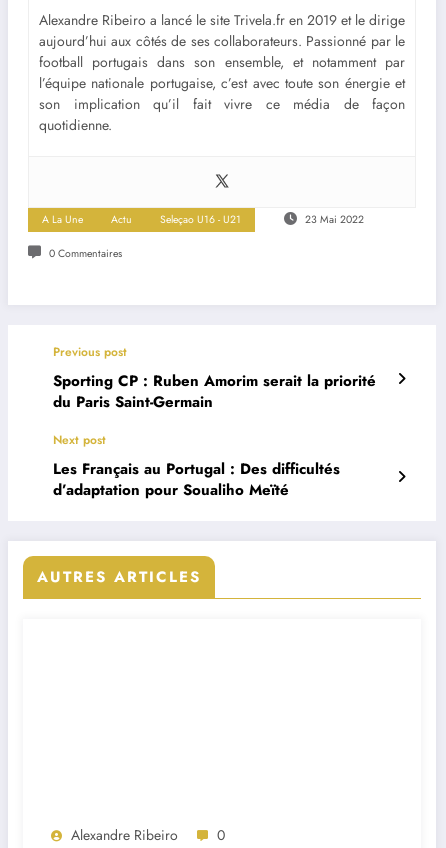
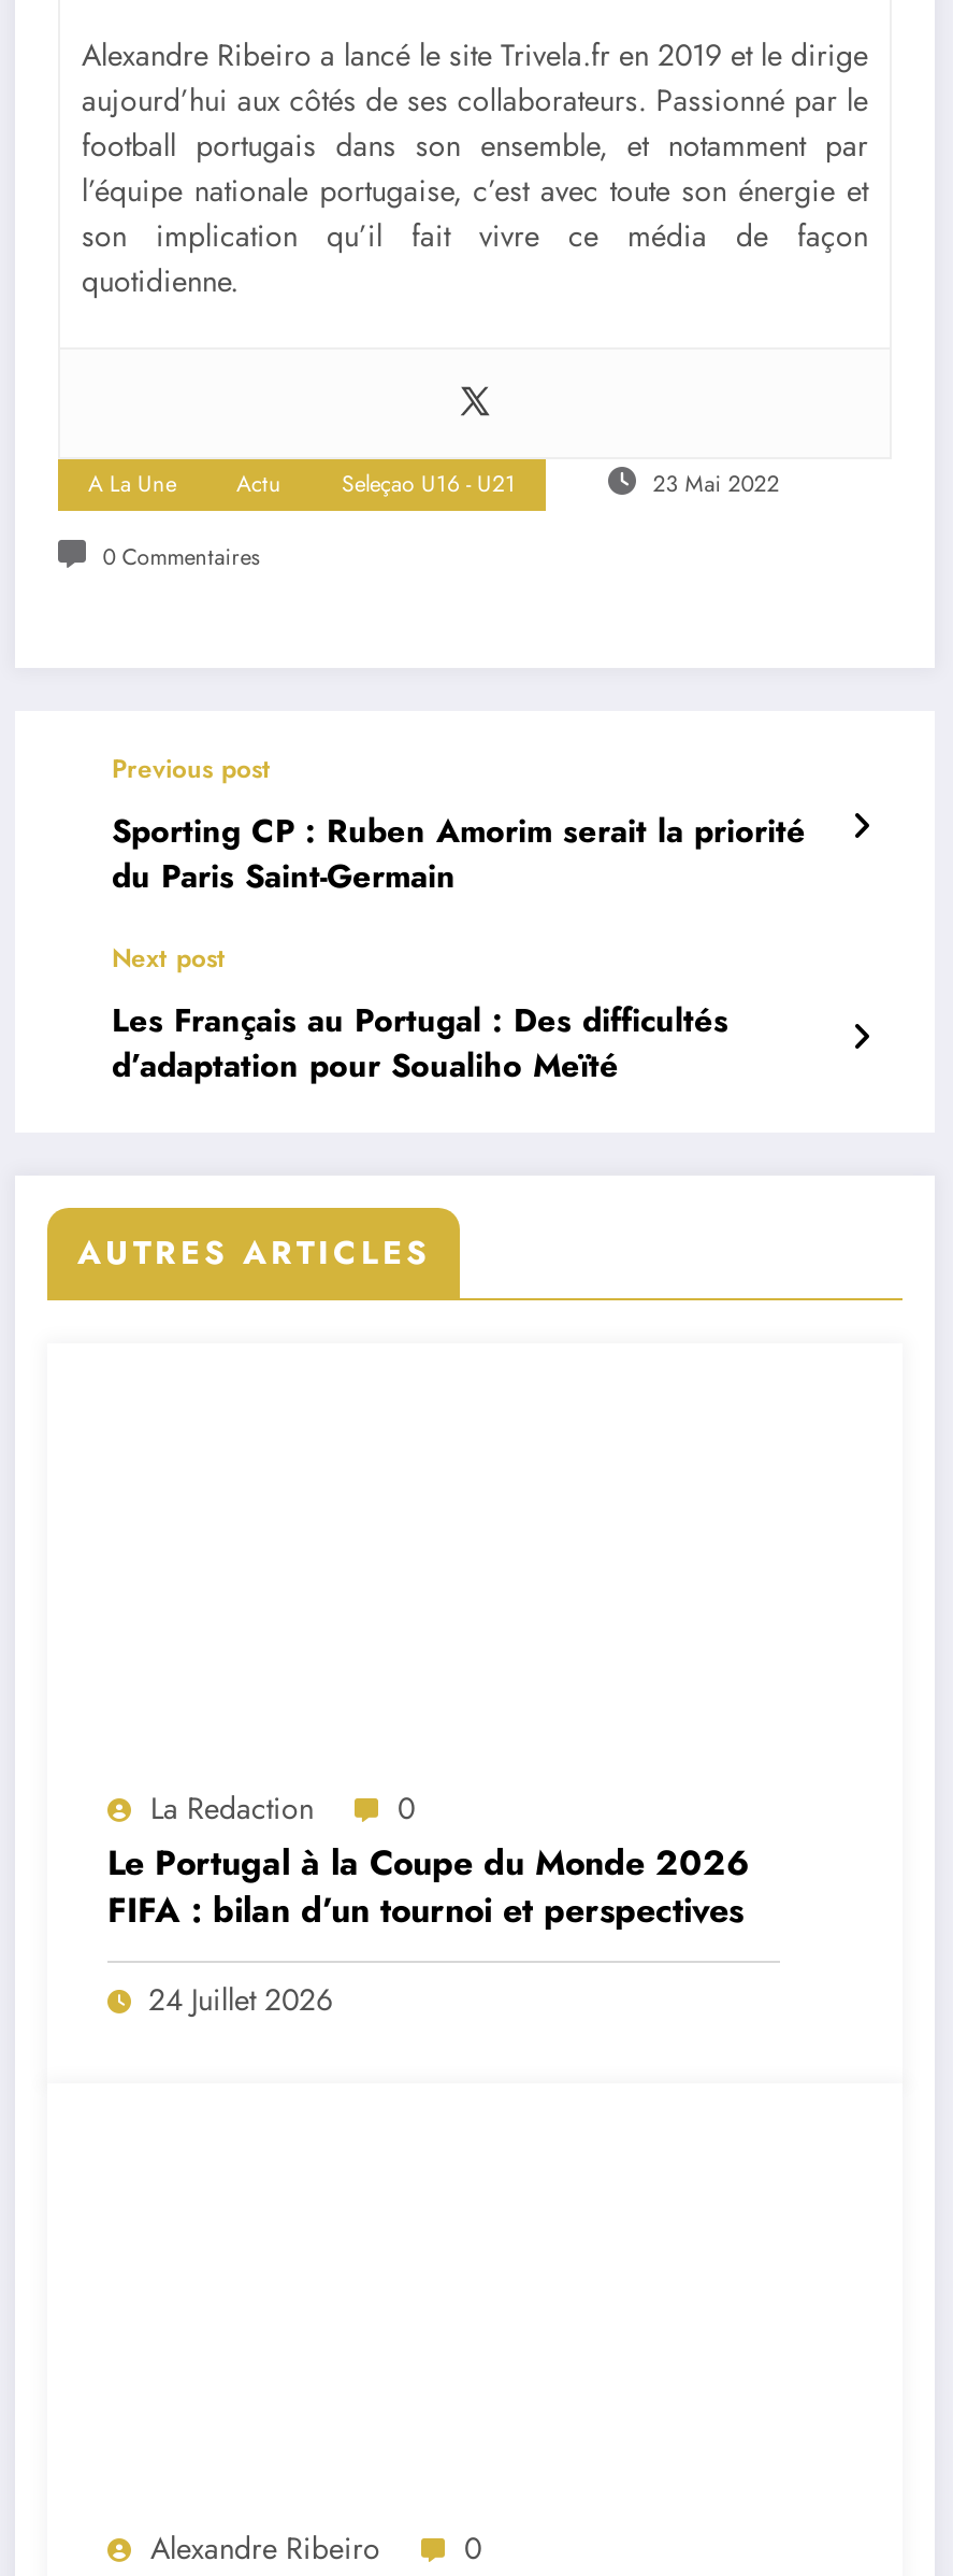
none -> [107,1787,750,2021] La Redaction | 0 | Le Portugal à la Coupe du Monde 2026 | FIFA : bilan d’un tournoi et perspectives | 24 Juillet 2026

